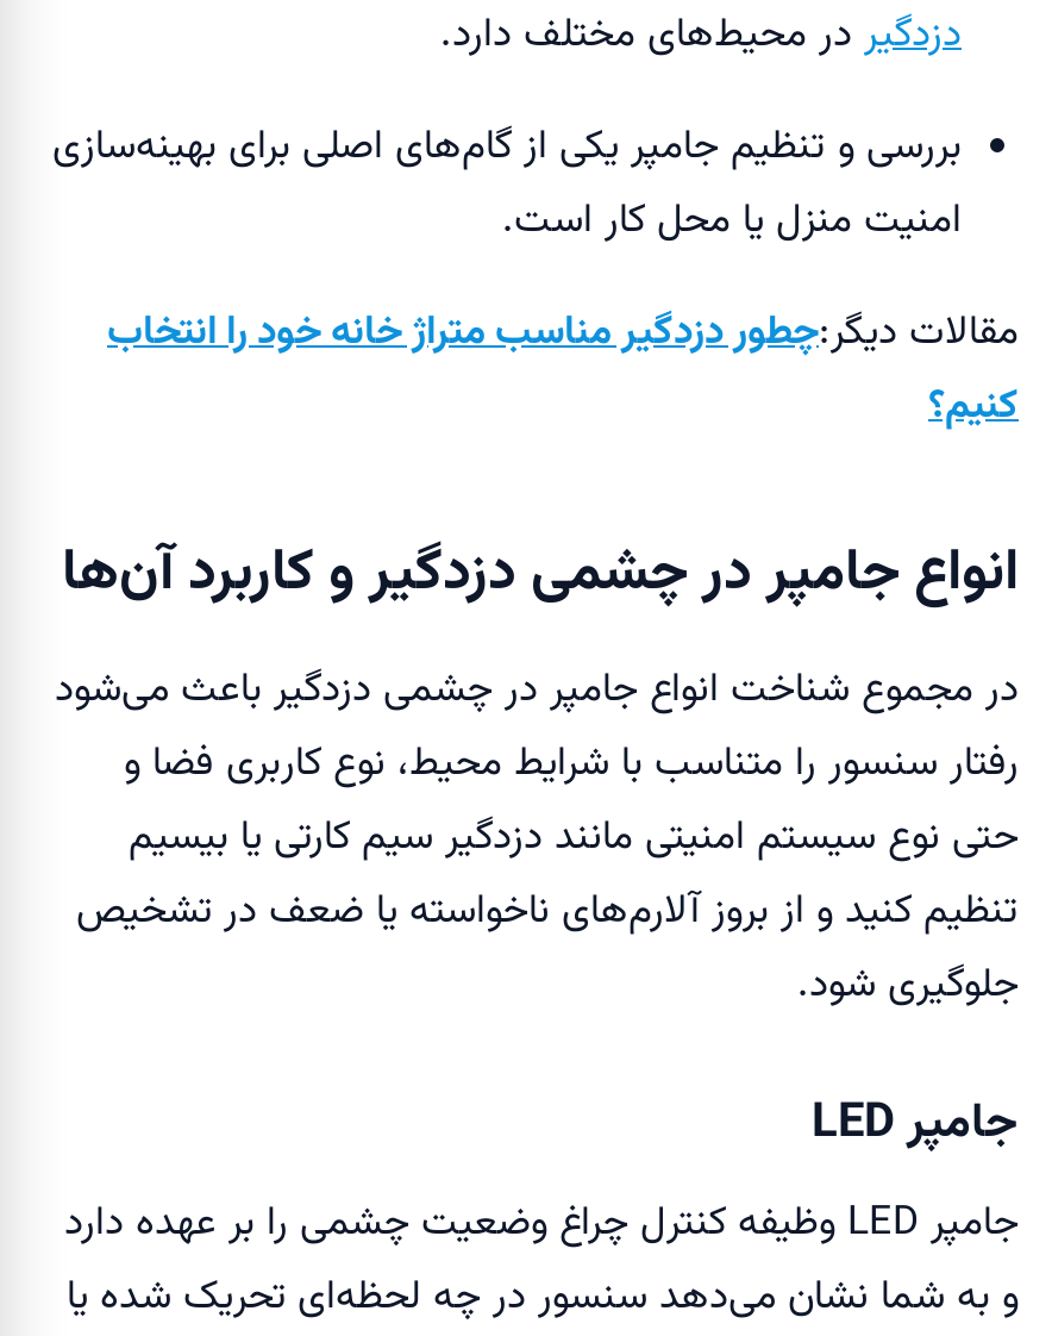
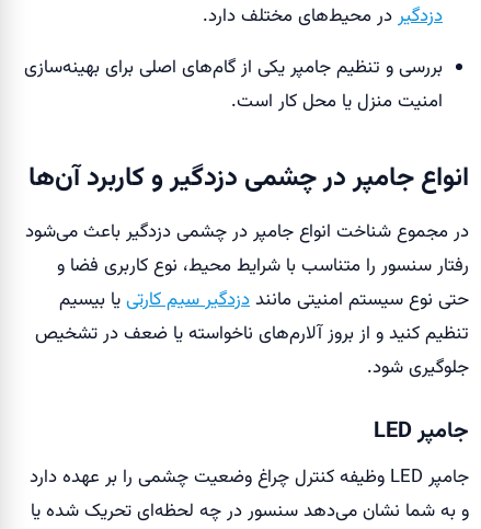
[107,303,1019,438] مقالات دیگر:چطور دزدگیر مناسب متراژ خانه خود را انتخاب | کنیم؟ -> none

